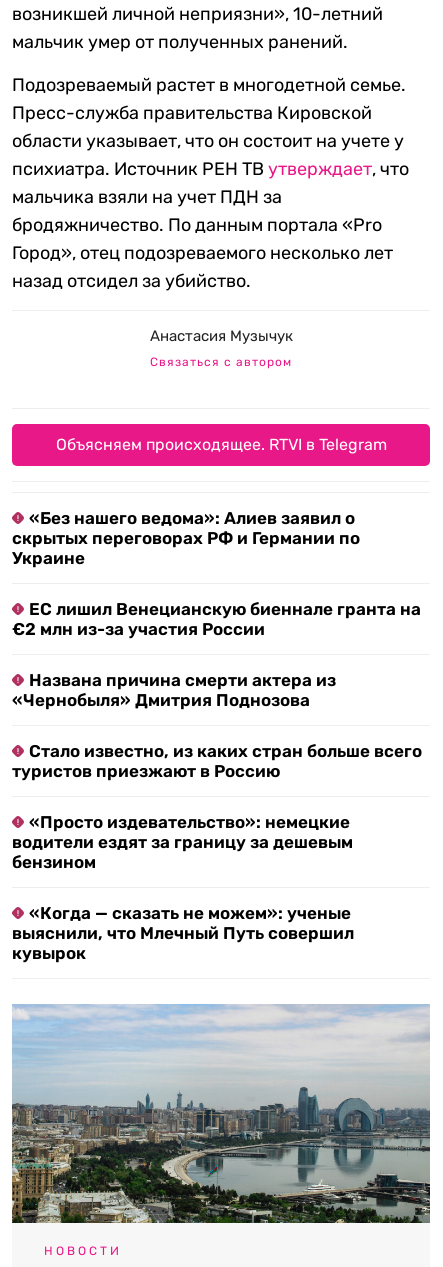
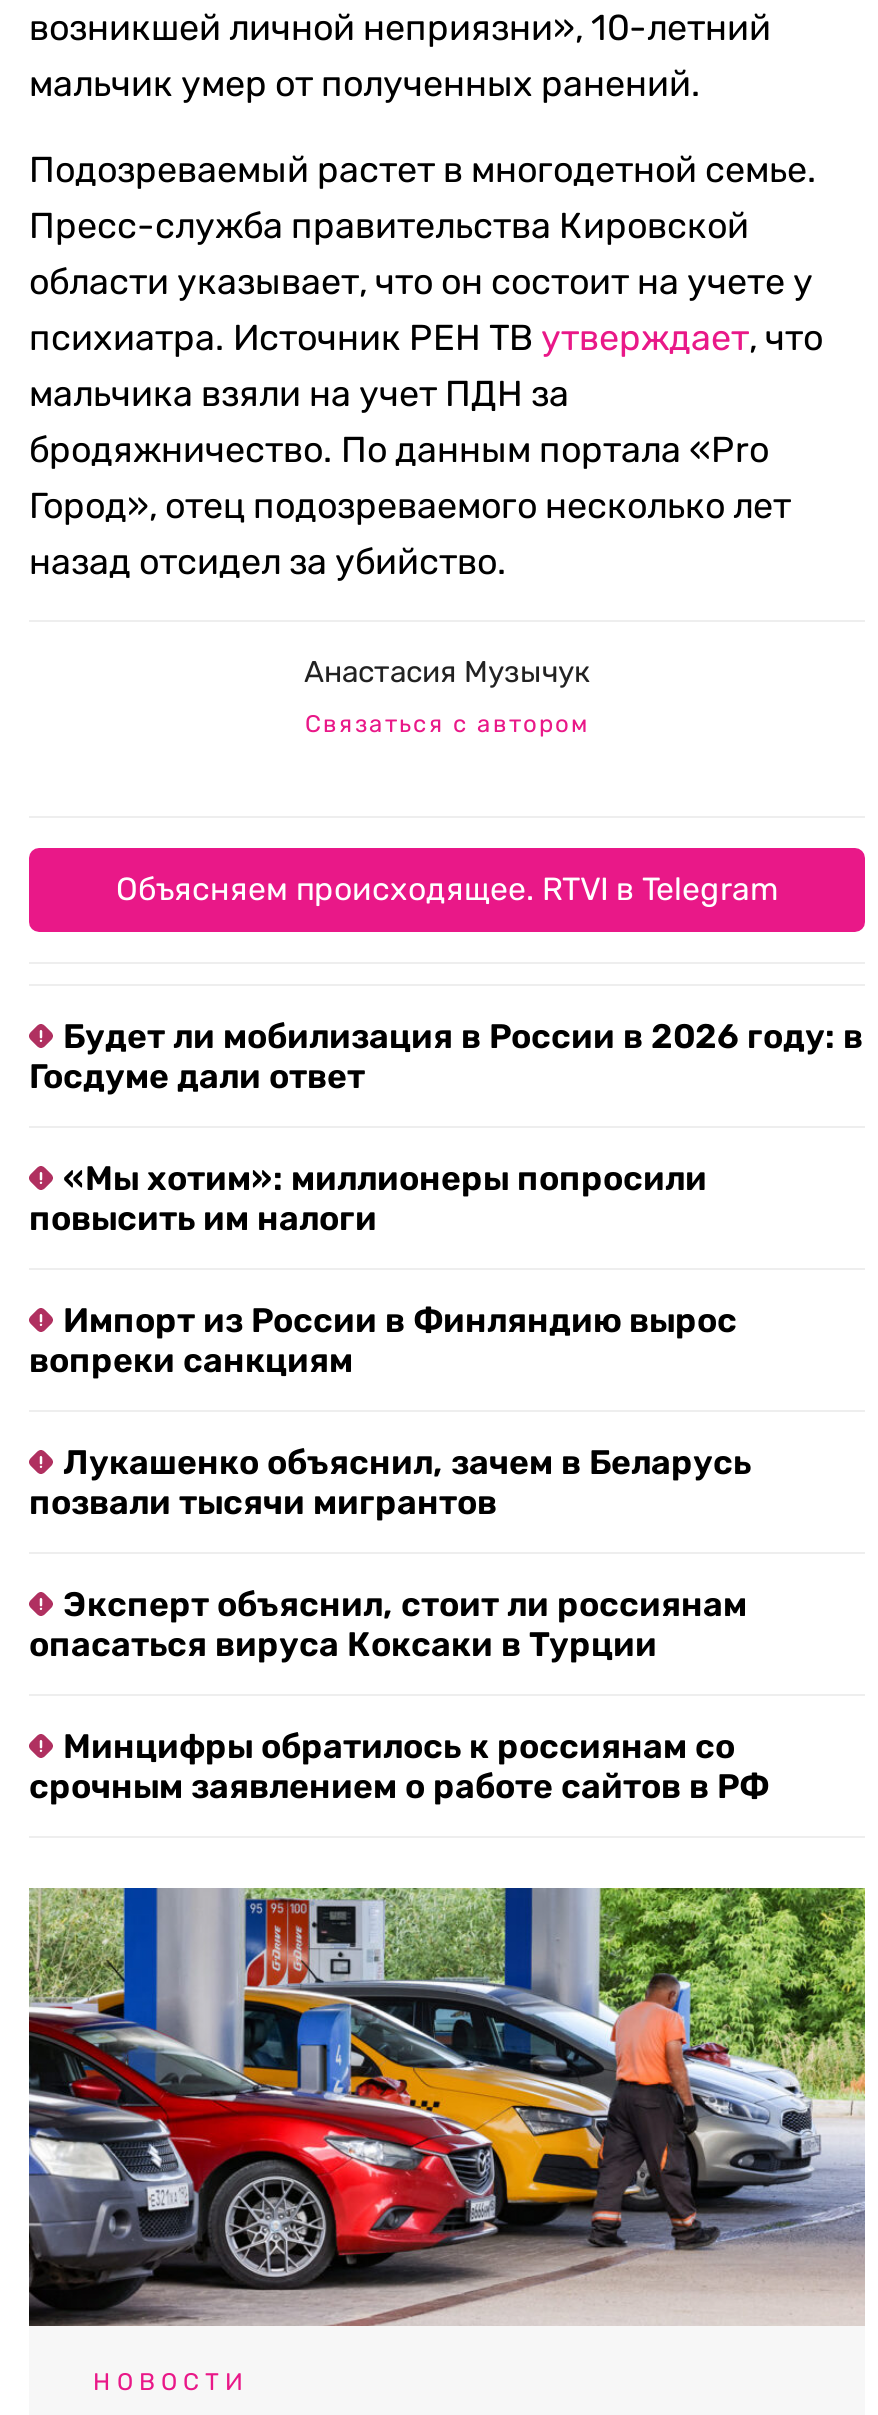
[12,508,360,568] «Без нашего ведома»: Алиев заявил о | скрытых переговорах РФ и Германии по | Украине -> [29,1016,863,1096] Будет ли мобилизация в России в 2026 году: в | Госдуме дали ответ
[12,599,421,639] ЕС лишил Венецианскую биеннале гранта на | €2 млн из-за участия России -> [29,1158,707,1238] «Мы хотим»: миллионеры попросили | повысить им налоги
[12,670,336,710] Названа причина смерти актера из | «Чернобыля» Дмитрия Поднозова -> [29,1300,737,1380] Импорт из России в Финляндию вырос | вопреки санкциям
[12,741,422,781] Стало известно, из каких стран больше всего | туристов приезжают в Россию -> [29,1442,751,1522] Лукашенко объяснил, зачем в Беларусь | позвали тысячи мигрантов
[12,812,353,872] «Просто издевательство»: немецкие | водители ездят за границу за дешевым | бензином -> [29,1584,747,1664] Эксперт объяснил, стоит ли россиянам | опасаться вируса Коксаки в Турции
[12,903,354,963] «Когда — сказать не можем»: ученые | выяснили, что Млечный Путь совершил | кувырок -> [29,1726,769,1806] Минцифры обратилось к россиянам со | срочным заявлением о работе сайтов в РФ
[11,1003,430,1224] [image] -> [27,1886,867,2326] [image]

